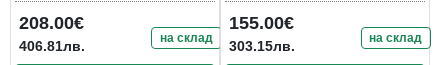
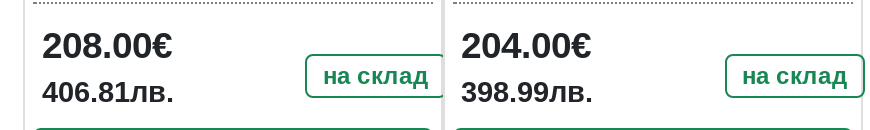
[229,12,295,54] 155.00€ | 303.15лв. -> [461,24,593,108] 204.00€ | 398.99лв.

